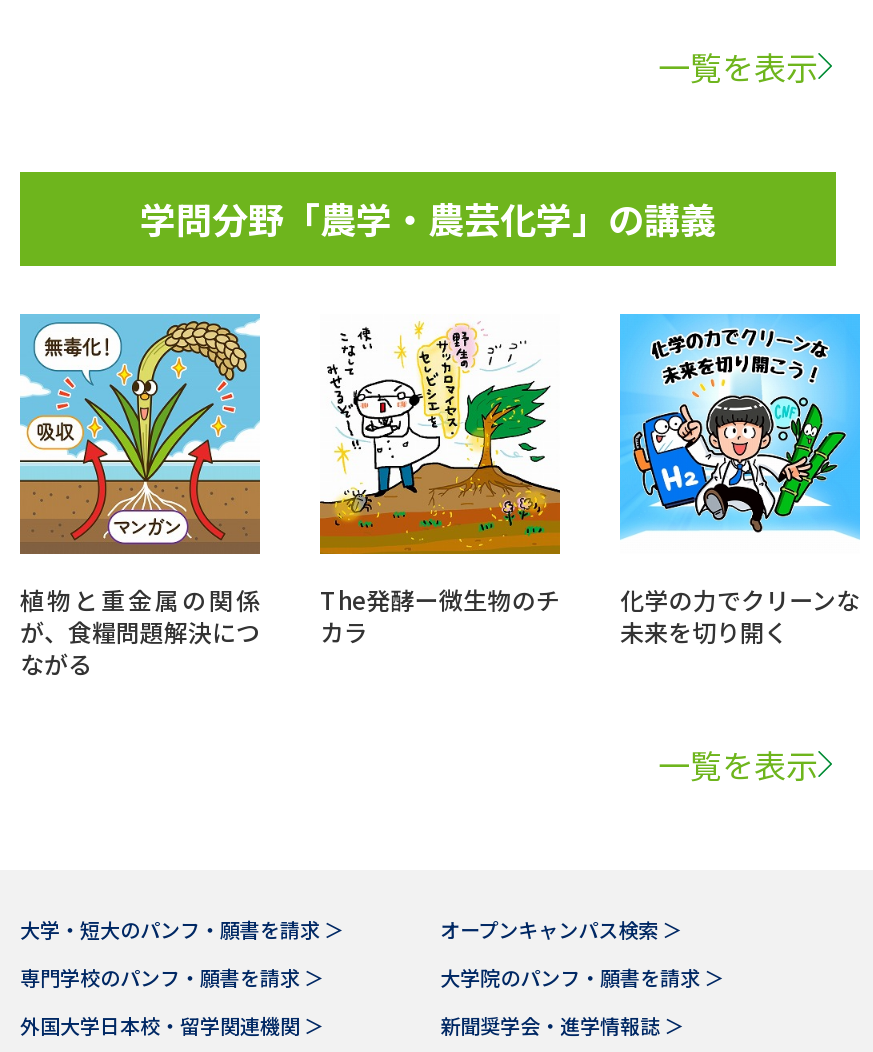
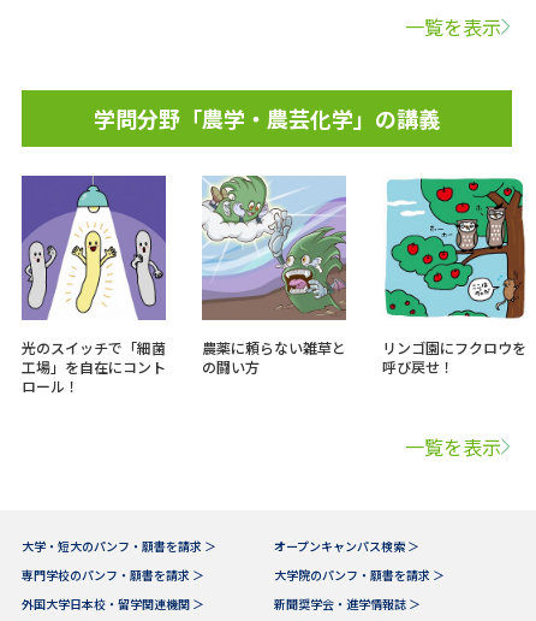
[18,312,262,679] [image] | 植物と重金属の関係 | が、食糧問題解決につ | ながる -> [20,175,167,395] [image] | 光のスイッチで「細菌 | 工場」を自在にコント | ロール！
[318,314,562,647] [image] | The発酵ー微生物のチ | カラ -> [201,175,347,376] [image] | 農薬に頼らない雑草と | の闘い方
[618,312,862,647] [image] | 化学の力でクリーンな | 未来を切り開く -> [382,176,526,376] [image] | リンゴ園にフクロウを | 呼び戻せ！

